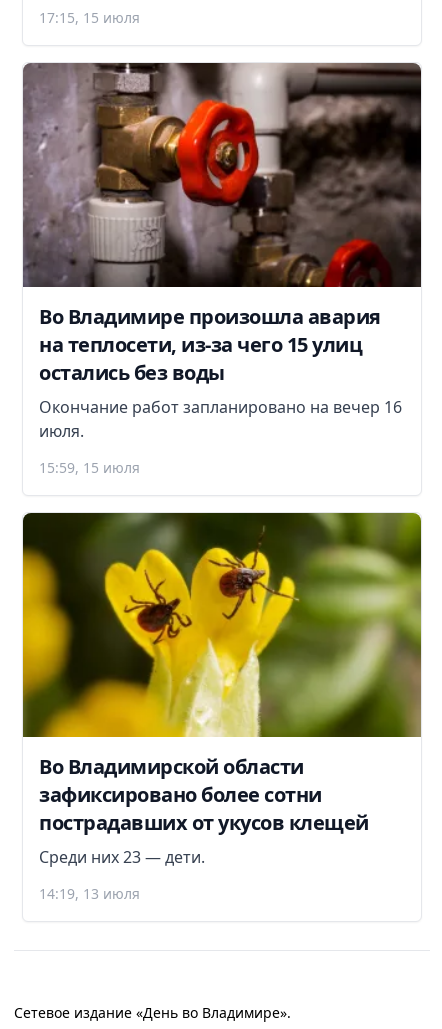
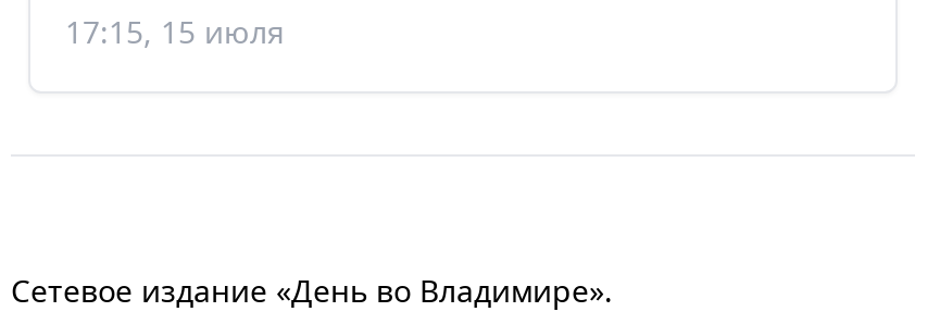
[22,62,422,477] [image] | Во Владимире произошла авария | на теплосети, из-за чего 15 улиц | остались без воды | Окончание работ запланировано на вечер 16 | июля. | 15:59, 15 июля -> none
[22,512,422,903] [image] | Во Владимирской области | зафиксировано более сотни | пострадавших от укусов клещей | Среди них 23 — дети. | 14:19, 13 июля -> none

